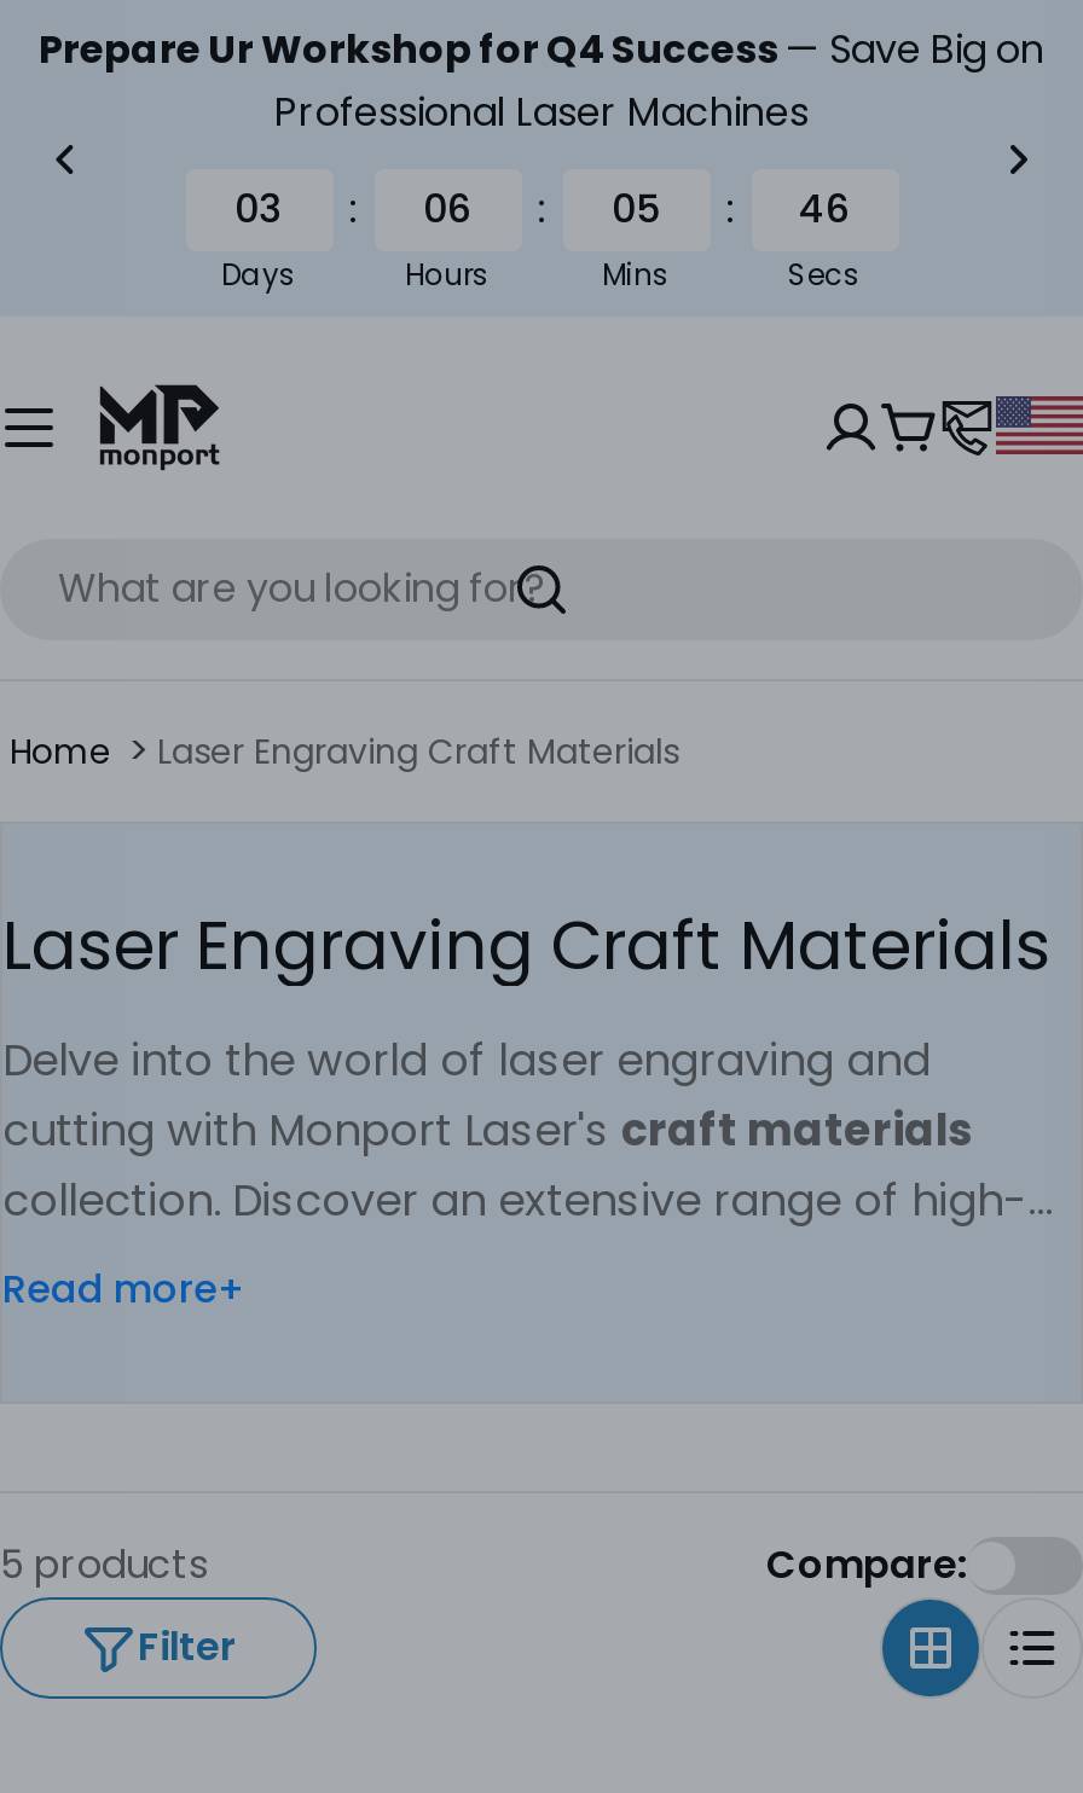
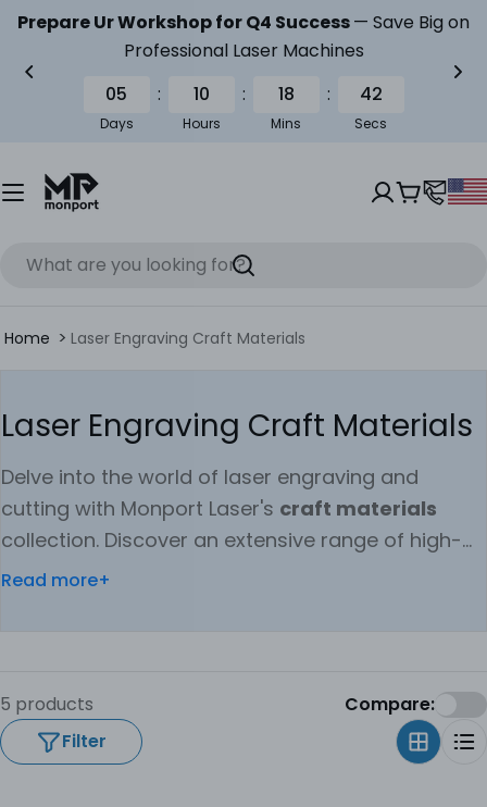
[234,181,283,237] 03 -> [105,82,127,107] 05
[423,181,471,237] 06 -> [193,82,209,107] 10
[612,181,660,237] 05 -> [278,82,294,107] 18
[799,181,850,237] 46 -> [359,82,382,107] 42

